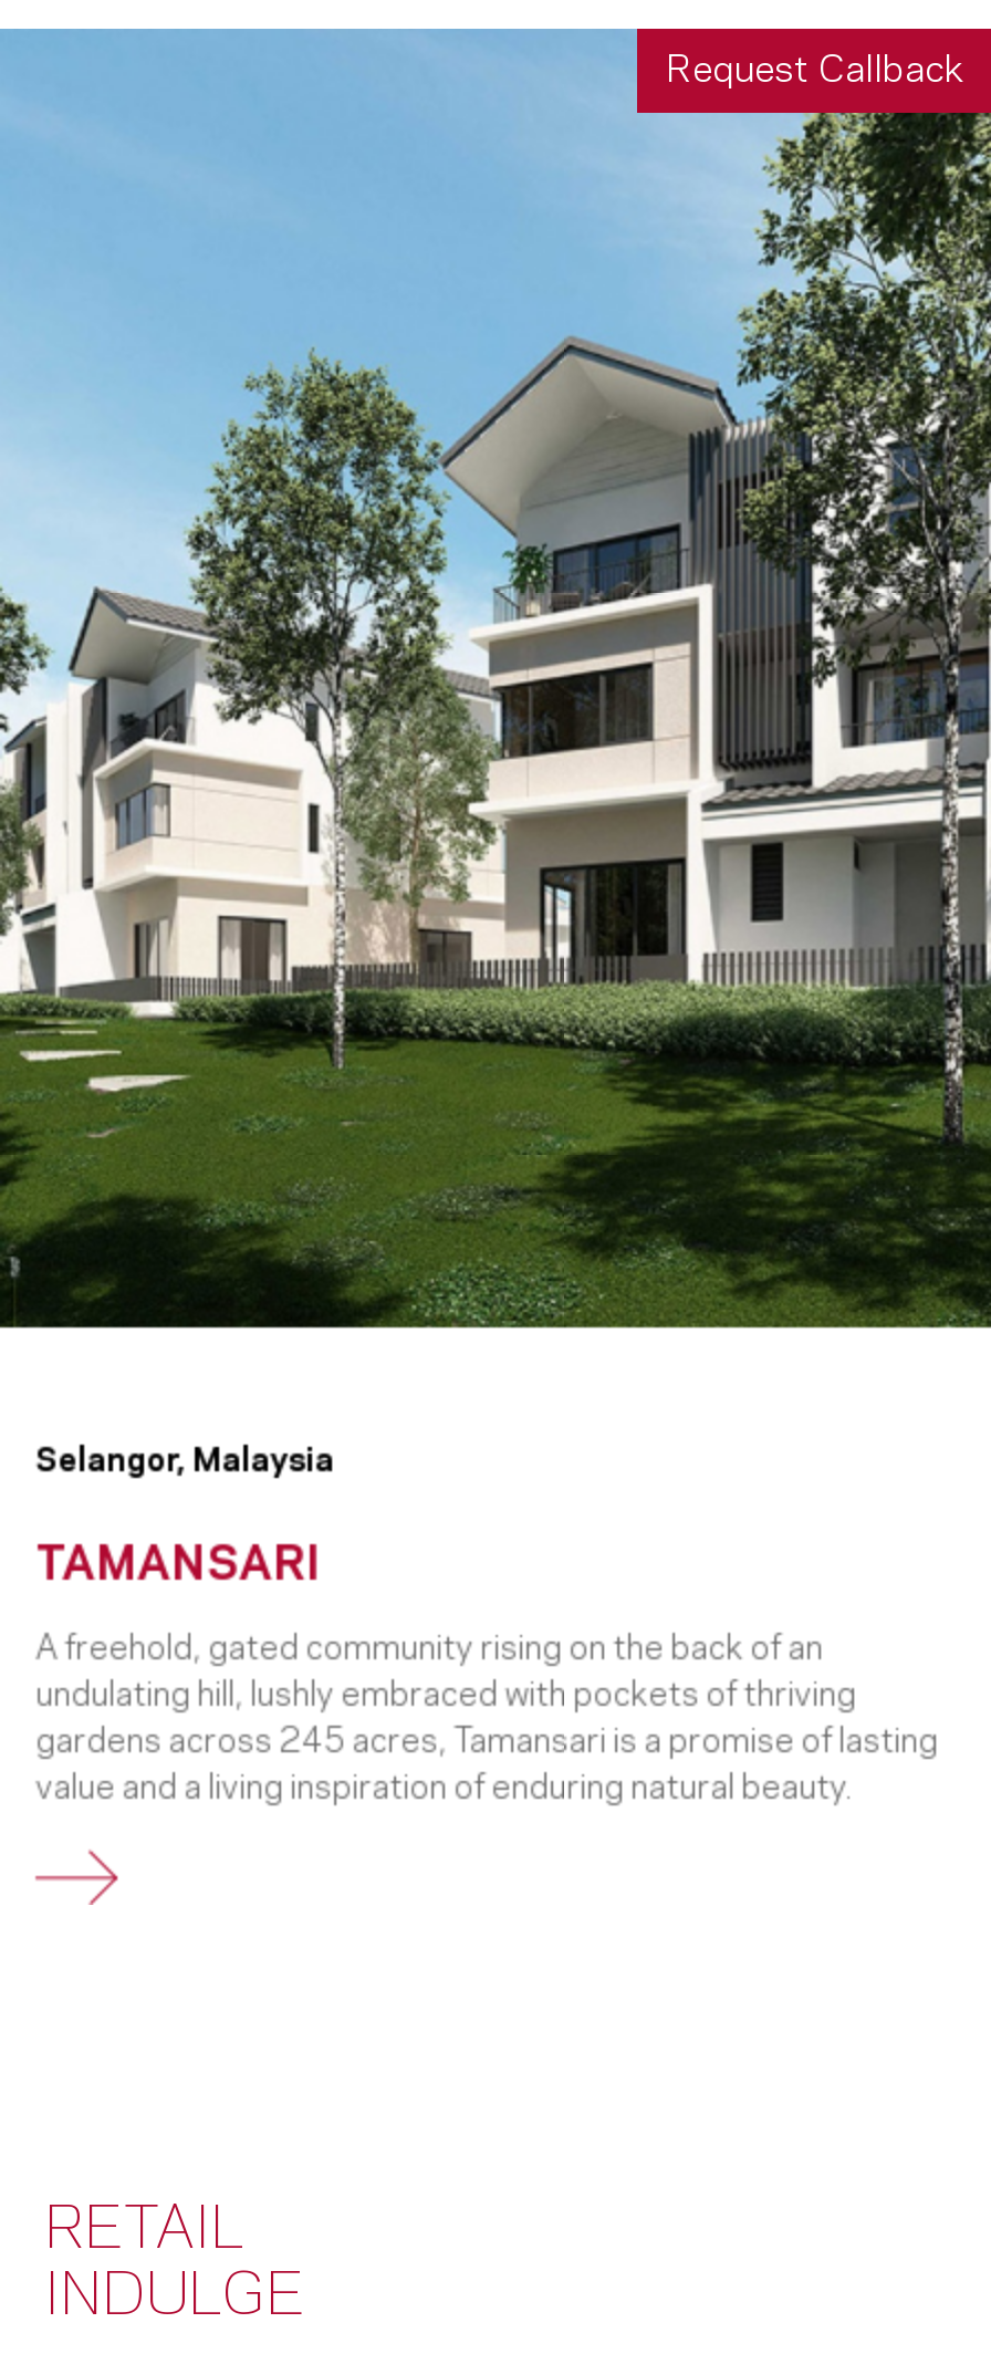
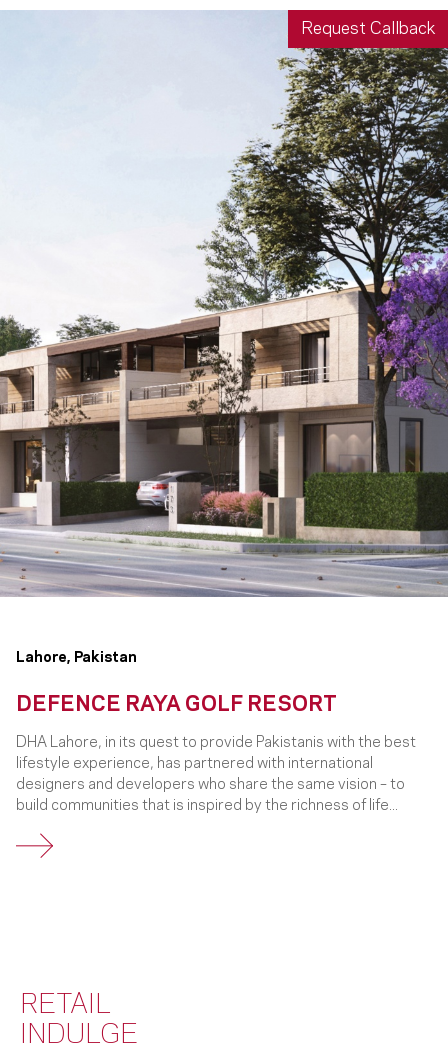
[7,29,984,1330] [image] -> [3,11,445,597] [image]
[35,1448,334,1479] Selangor, Malaysia -> [16,651,137,665] Lahore, Pakistan
[35,1545,321,1589] TAMANSARI -> [16,695,337,715] DEFENCE RAYA GOLF RESORT
[35,1636,823,1667] A freehold, gated community rising on the back of an -> [16,736,416,750] DHA Lahore, in its quest to provide Pakistanis with the best
[35,1682,856,1713] undulating hill, lushly embraced with pockets of thriving -> [16,757,373,771] lifestyle experience, has partnered with international
[35,1729,938,1760] gardens across 245 acres, Tamansari is a promise of lasting -> [16,778,405,792] designers and developers who share the same vision – to
[35,1775,852,1806] value and a living inspiration of enduring natural beauty. -> [16,799,398,813] build communities that is inspired by the richness of life...

